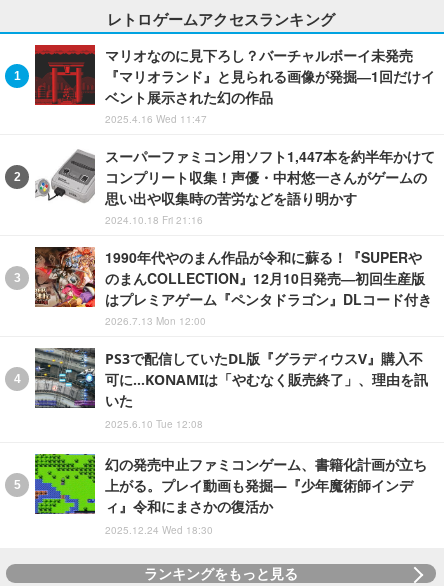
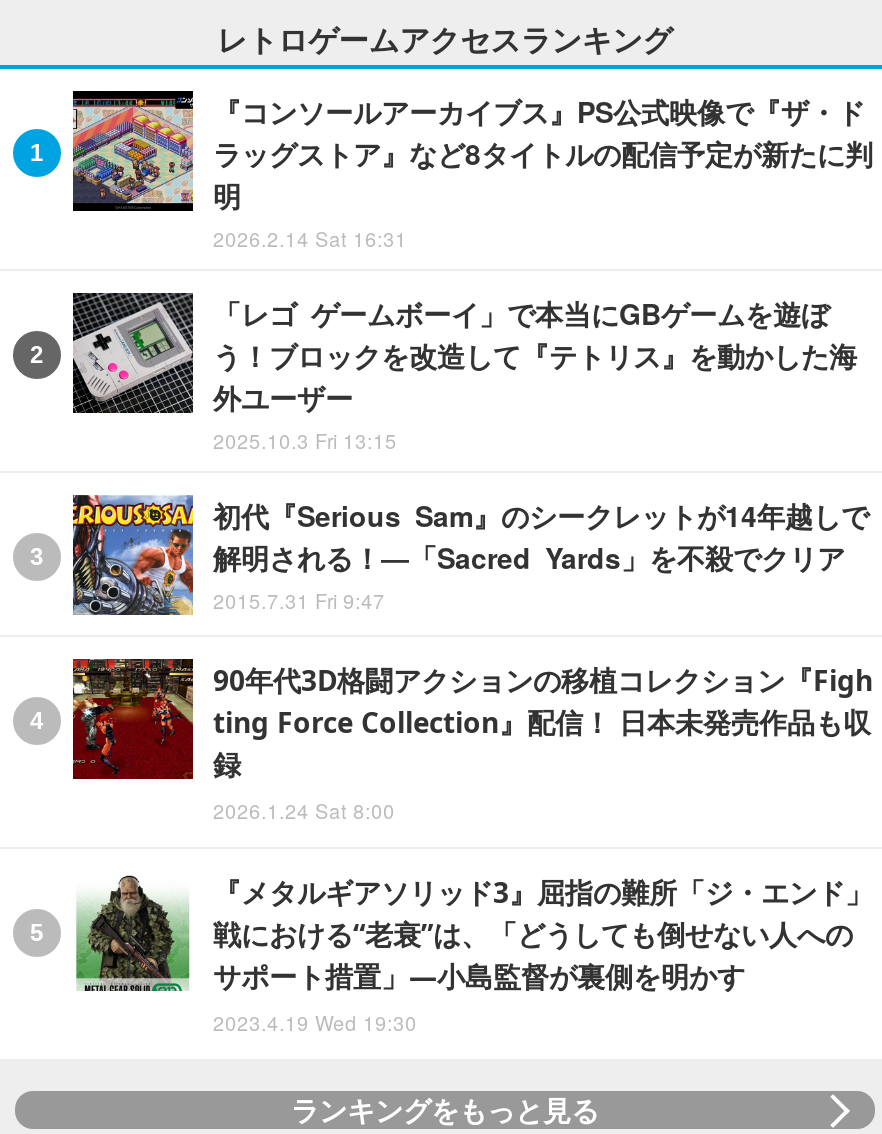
[34,44,435,537] [image] | マリオなのに見下ろし？バーチャルボーイ未発売 | 『マリオランド』と見られる画像が発掘―1回だけイ | ベント展示された幻の作品 | 2025.4.16 Wed 11:47 | スーパーファミコン用ソフト1,447本を約半年かけて | コンプリート収集！声優・中村悠一さんがゲームの | 思い出や収集時の苦労などを語り明かす | 2024.10.18 Fri 21:16 | 1990年代やのまん作品が令和に蘇る！『SUPERや | のまんCOLLECTION』12月10日発売―初回生産版 | はプレミアゲーム『ペンタドラゴン』DLコード付き | 2026.7.13 Mon 12:00 | PS3で配信していたDL版『グラディウスV』購入不 | 可に…KONAMIは「やむなく販売終了」、理由を訊 | いた | 2025.6.10 Tue 12:08 | 幻の発売中止ファミコンゲーム、書籍化計画が立ち | 上がる。プレイ動画も発掘―『少年魔術師インデ | ィ』令和にまさかの復活か | 2025.12.24 Wed 18:30 -> [71,90,873,1036] [image] | 『コンソールアーカイブス』PS公式映像で『ザ・ド | ラッグストア』など8タイトルの配信予定が新たに判 | 明 | 2026.2.14 Sat 16:31 | 「レゴ ゲームボーイ」で本当にGBゲームを遊ぼ | う！ブロックを改造して『テトリス』を動かした海 | 外ユーザー | 2025.10.3 Fri 13:15 | 初代『Serious Sam』のシークレットが14年越しで | 解明される！―「Sacred Yards」を不殺でクリア | 2015.7.31 Fri 9:47 | 90年代3D格闘アクションの移植コレクション『Figh | ting Force Collection』配信！ 日本未発売作品も収 | 録 | 2026.1.24 Sat 8:00 | 『メタルギアソリッド3』屈指の難所「ジ・エンド」 | 戦における“老衰”は、「どうしても倒せない人への | サポート措置」―小島監督が裏側を明かす | 2023.4.19 Wed 19:30
[35,149,91,207] [image] -> [71,290,185,416] [image]
[34,246,91,308] [image] -> [71,494,185,618] [image]
[34,348,91,409] [image] -> [73,658,185,782] [image]
[34,453,91,515] [image] -> [73,874,185,992] [image]

